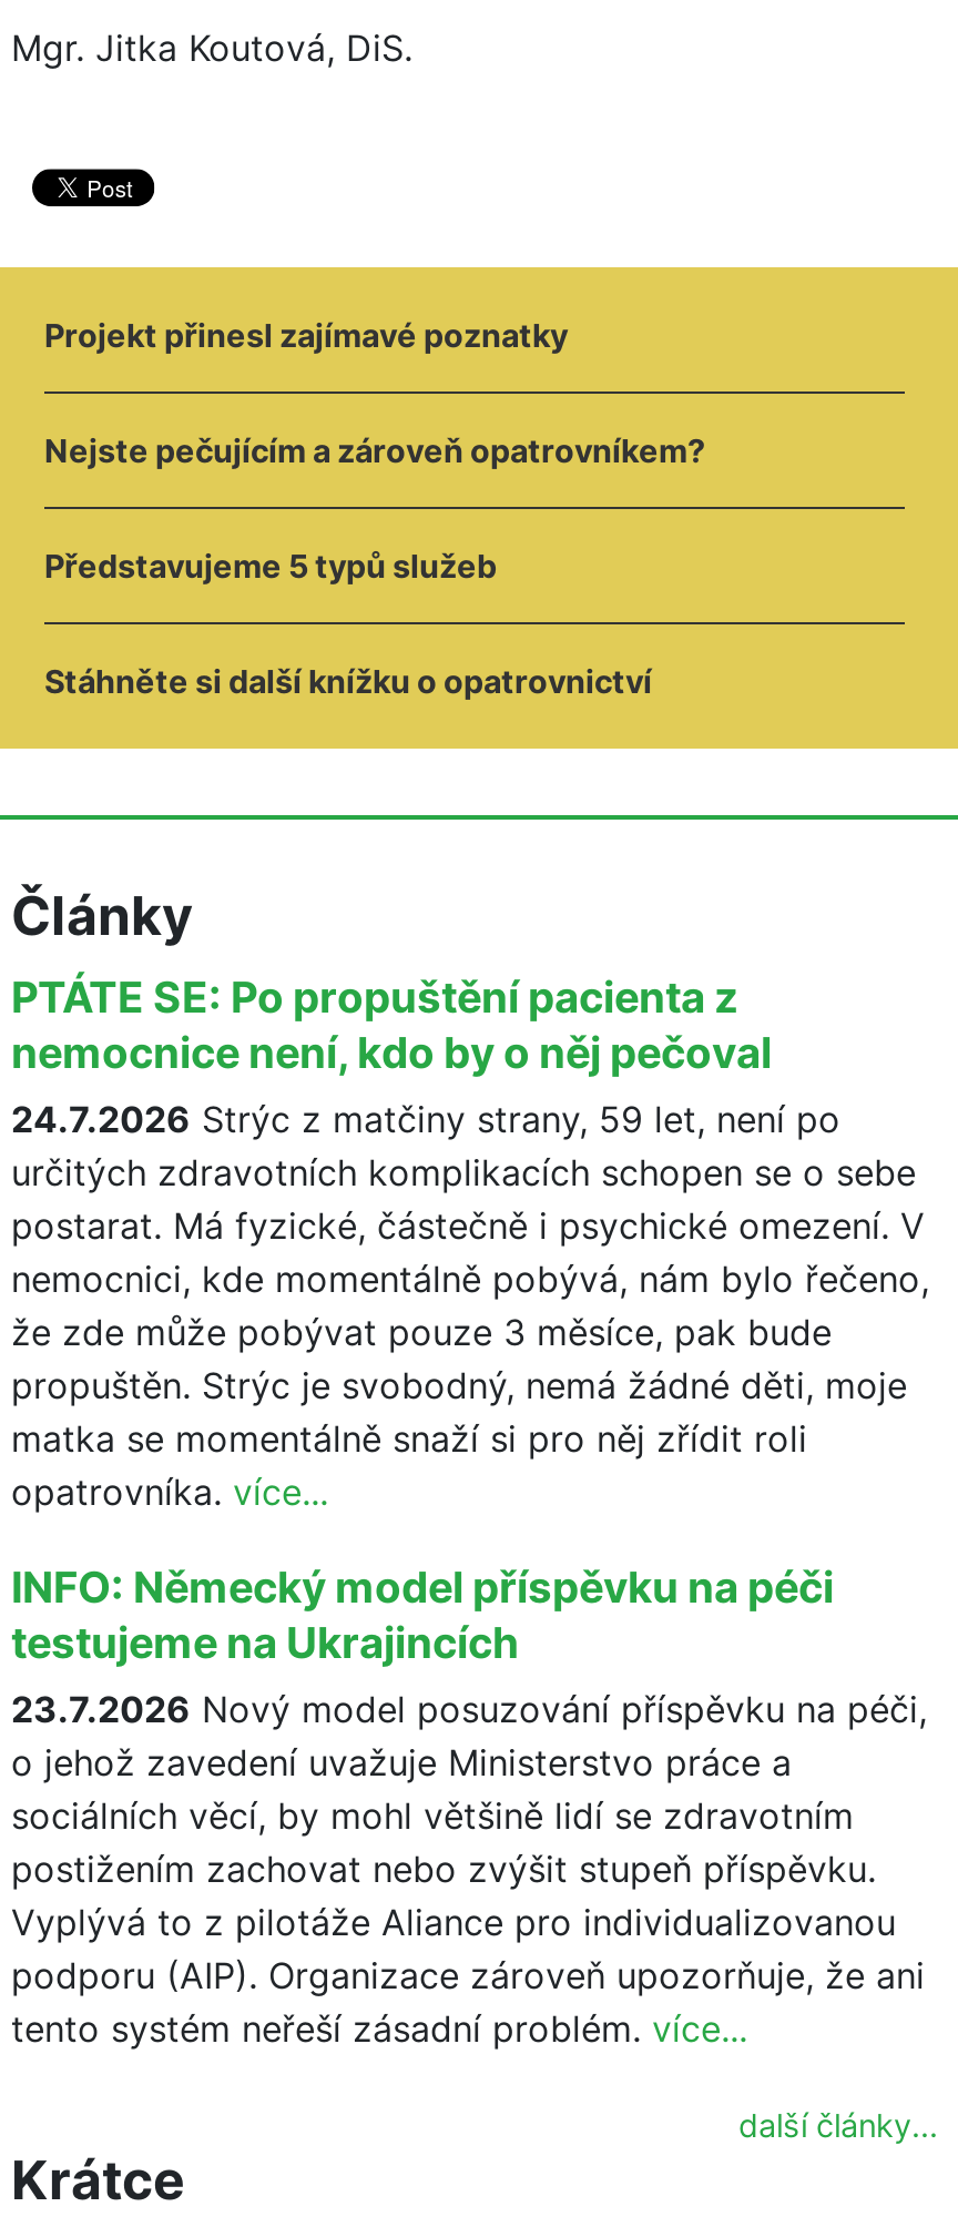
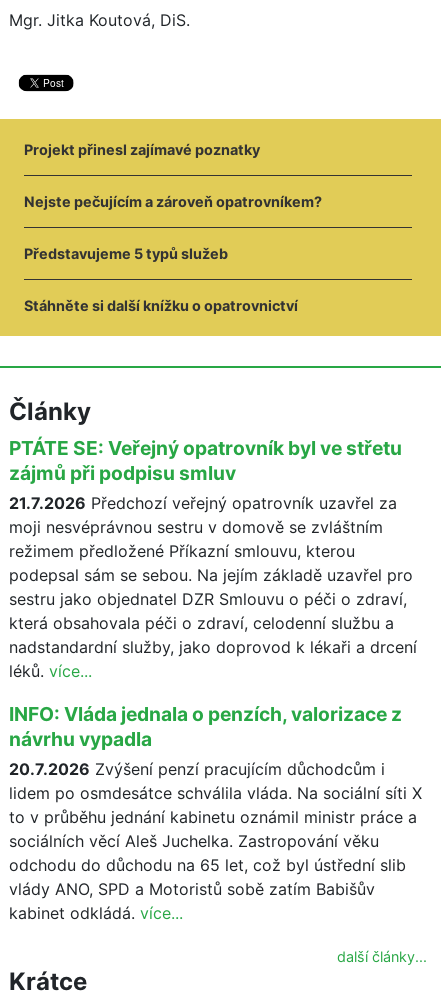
[11,970,929,1514] PTÁTE SE: Po propuštění pacienta z | nemocnice není, kdo by o něj pečoval | 24.7.2026 Strýc z matčiny strany, 59 let, není po | určitých zdravotních komplikacích schopen se o sebe | postarat. Má fyzické, částečně i psychické omezení. V | nemocnici, kde momentálně pobývá, nám bylo řečeno, | že zde může pobývat pouze 3 měsíce, pak bude | propuštěn. Strýc je svobodný, nemá žádné děti, moje | matka se momentálně snaží si pro něj zřídit roli | opatrovníka. více... -> [9,436,417,681] PTÁTE SE: Veřejný opatrovník byl ve střetu | zájmů při podpisu smluv | 21.7.2026 Předchozí veřejný opatrovník uzavřel za | moji nesvéprávnou sestru v domově se zvláštním | režimem předložené Příkazní smlouvu, kterou | podepsal sám se sebou. Na jejím základě uzavřel pro | sestru jako objednatel DZR Smlouvu o péči o zdraví, | která obsahovala péči o zdraví, celodenní službu a | nadstandardní služby, jako doprovod k lékaři a drcení | léků. více...
[11,1560,927,2051] INFO: Německý model příspěvku na péči | testujeme na Ukrajincích | 23.7.2026 Nový model posuzování příspěvku na péči, | o jehož zavedení uvažuje Ministerstvo práce a | sociálních věcí, by mohl většině lidí se zdravotním | postižením zachovat nebo zvýšit stupeň příspěvku. | Vyplývá to z pilotáže Aliance pro individualizovanou | podporu (AIP). Organizace zároveň upozorňuje, že ani | tento systém neřeší zásadní problém. více... -> [9,702,422,923] INFO: Vláda jednala o penzích, valorizace z | návrhu vypadla | 20.7.2026 Zvýšení penzí pracujícím důchodcům i | lidem po osmdesátce schválila vláda. Na sociální síti X | to v průběhu jednání kabinetu oznámil ministr práce a | sociálních věcí Aleš Juchelka. Zastropování věku | odchodu do důchodu na 65 let, což byl ústřední slib | vlády ANO, SPD a Motoristů sobě zatím Babišův | kabinet odkládá. více...

